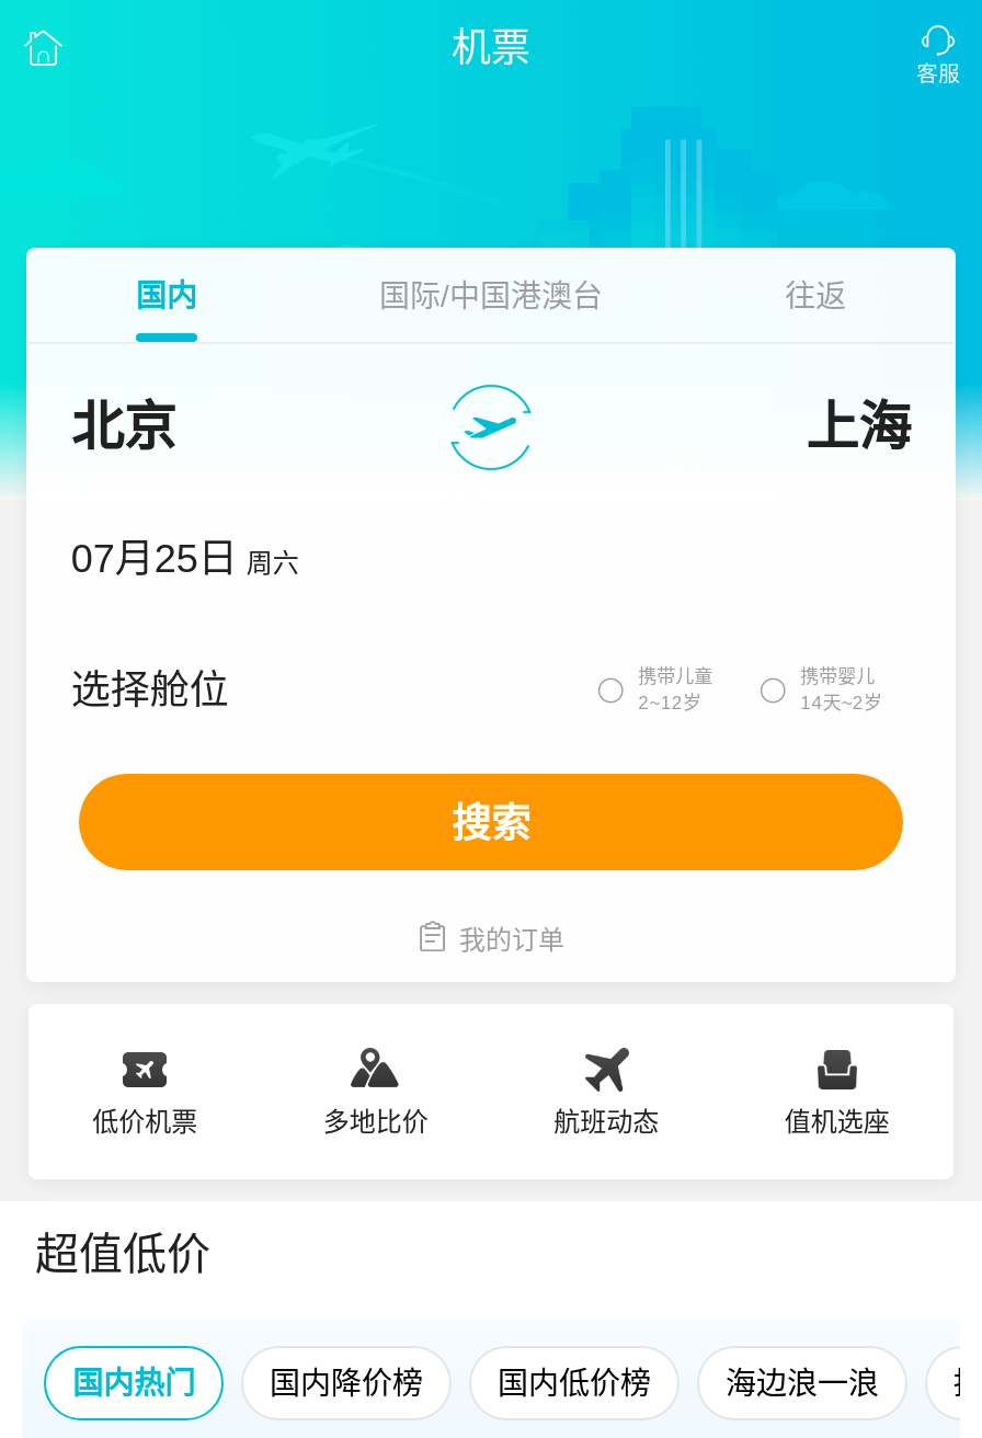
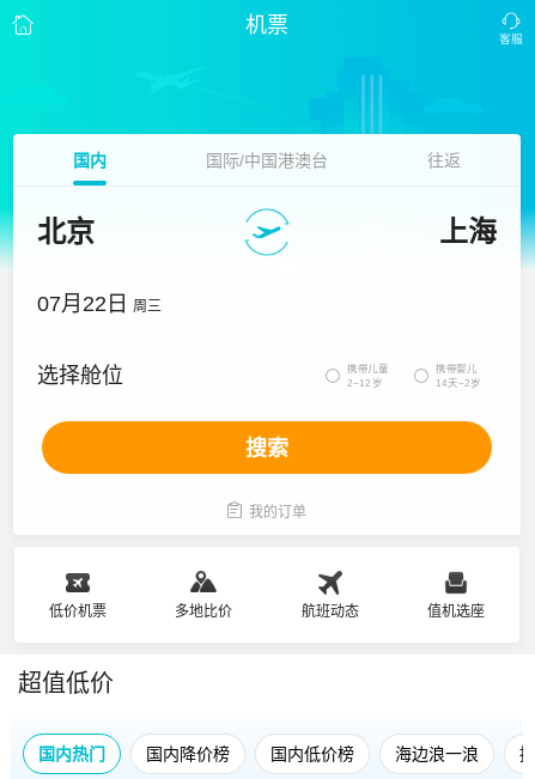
[71,537,299,581] 07月25日 周六 -> [37,292,162,316] 07月22日 周三

